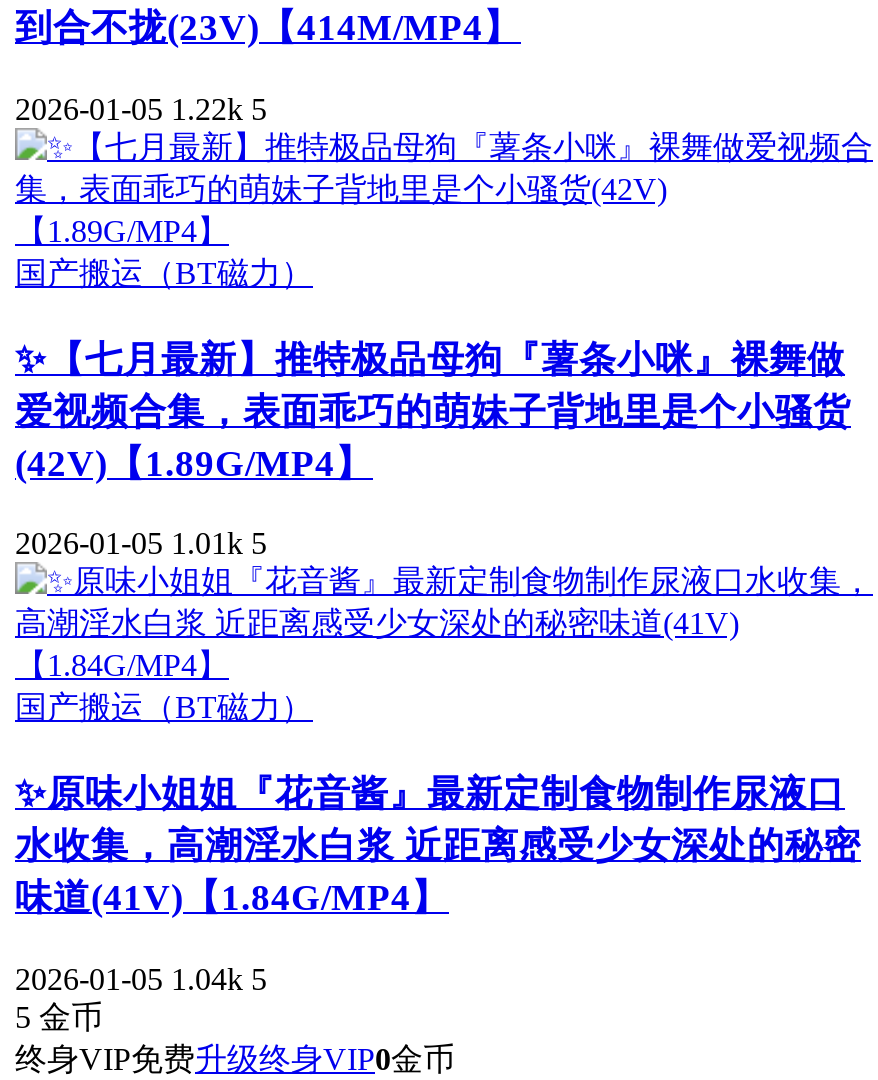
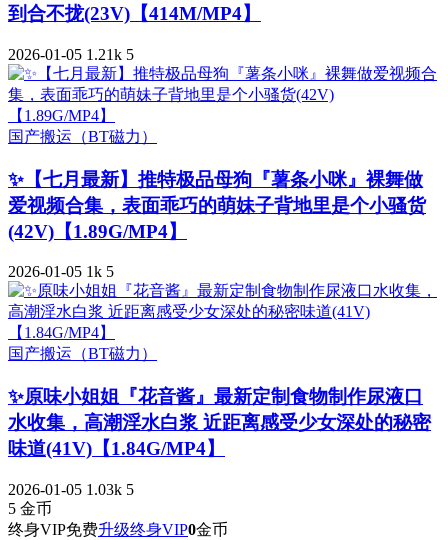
[15,92,267,126] 2026-01-05 1.22k 5 -> [8,46,134,63] 2026-01-05 1.21k 5
[15,527,267,561] 2026-01-05 1.01k 5 -> [8,263,114,280] 2026-01-05 1k 5
[15,962,267,996] 2026-01-05 1.04k 5 -> [8,481,134,498] 2026-01-05 1.03k 5

